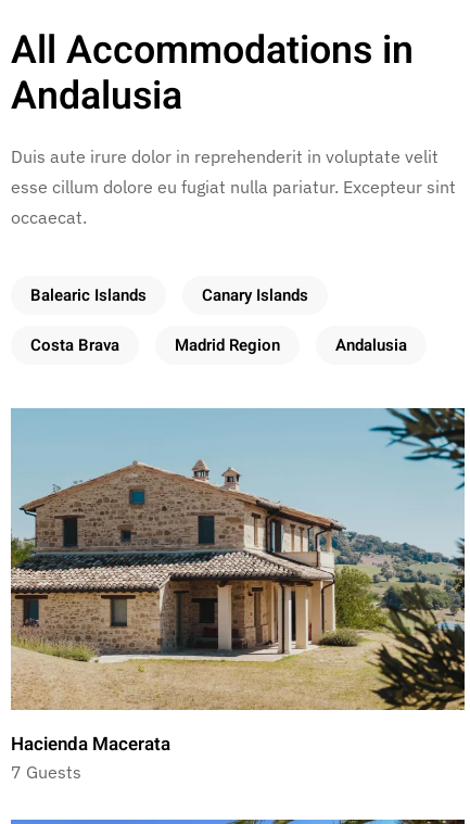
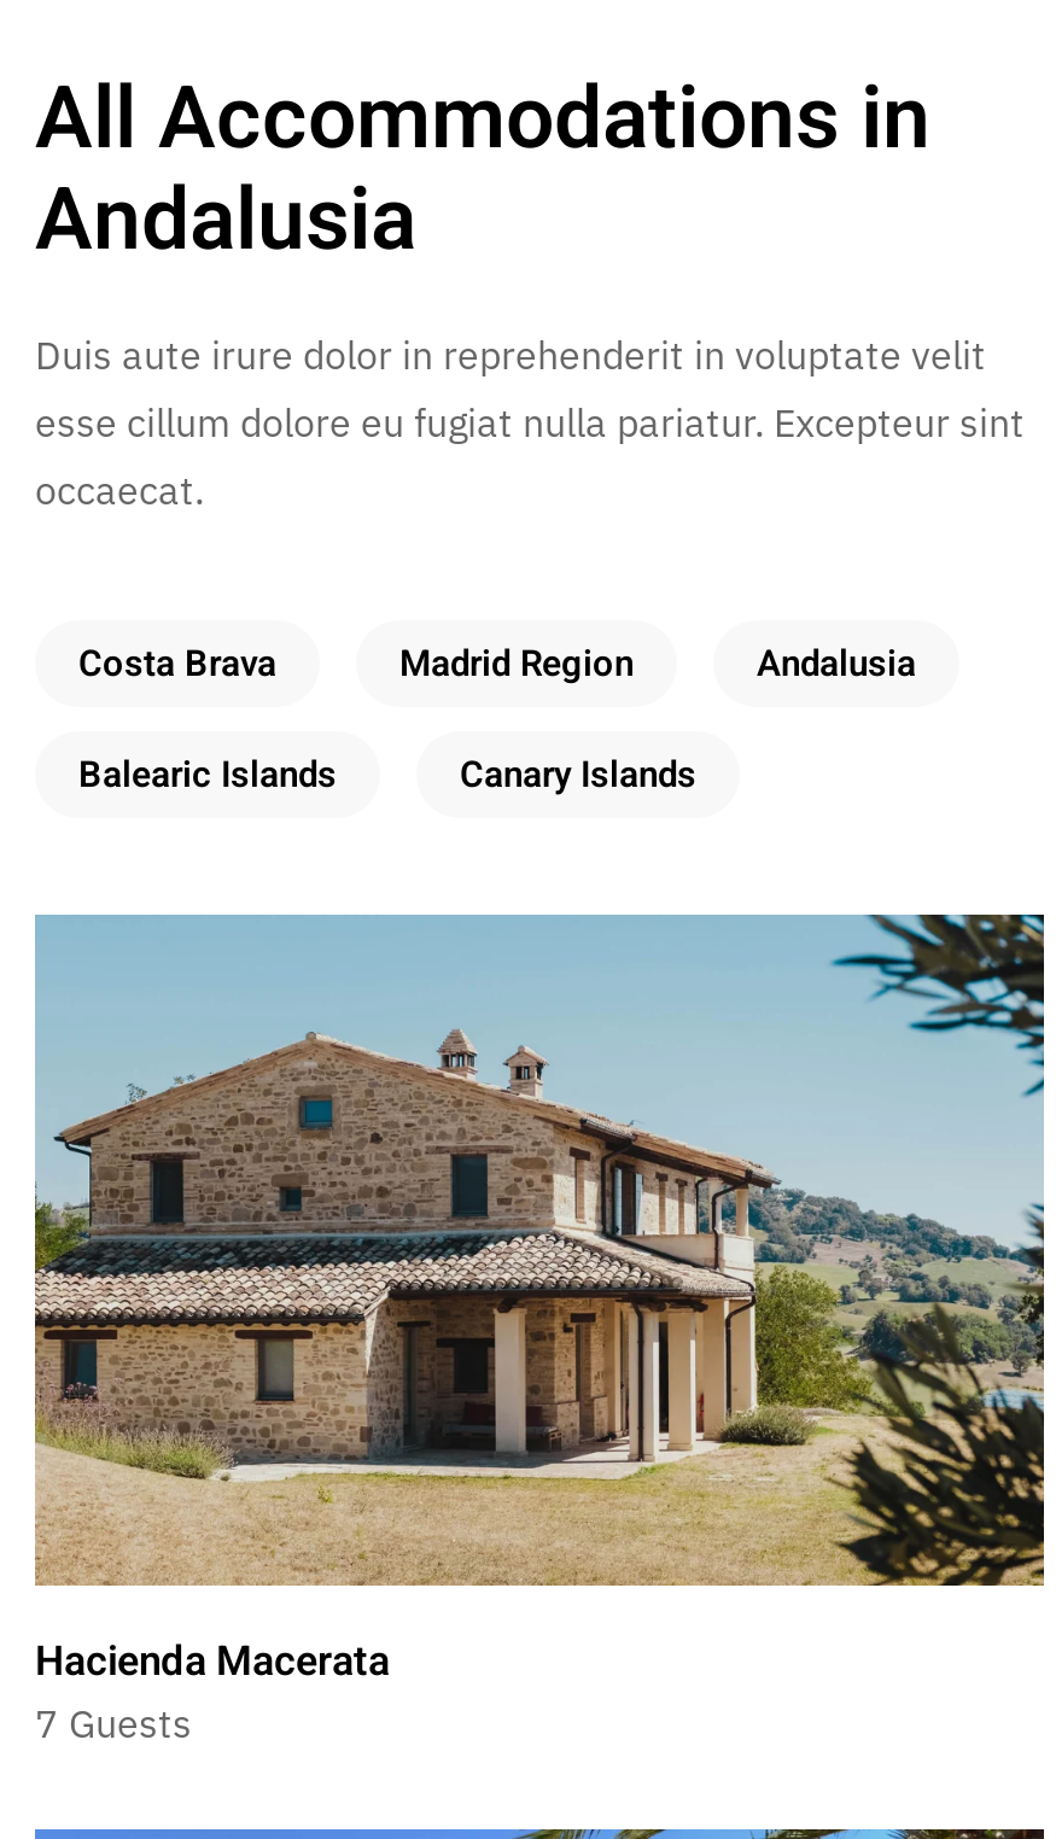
moved [30,283,308,307] -> [78,748,696,801]: Balearic Islands | Canary Islands
moved [30,333,407,357] -> [78,637,916,690]: Costa Brava | Madrid Region | Andalusia

